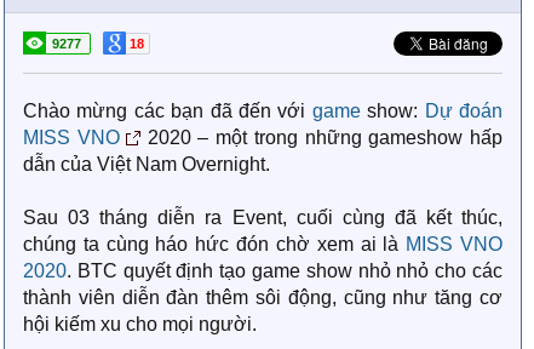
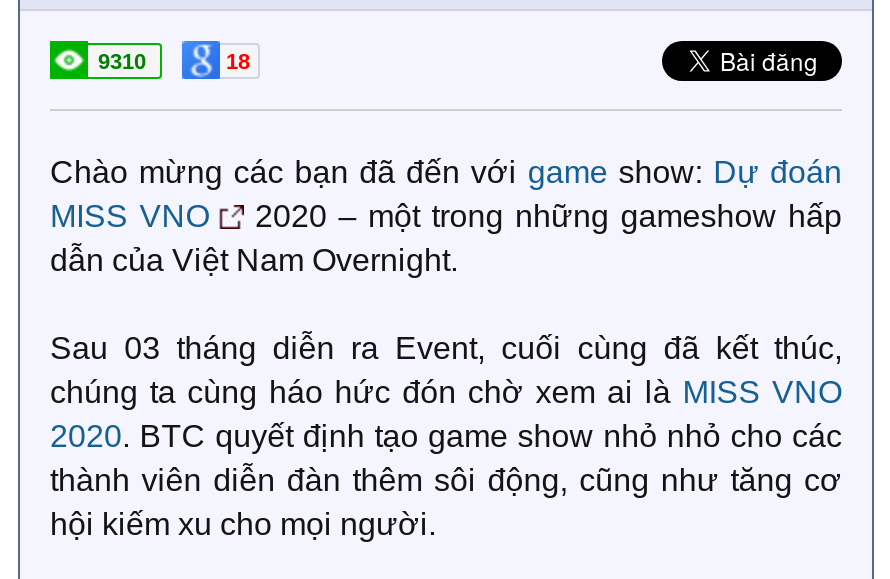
[48,36,85,51] 9277 -> [92,49,152,73] 9310

